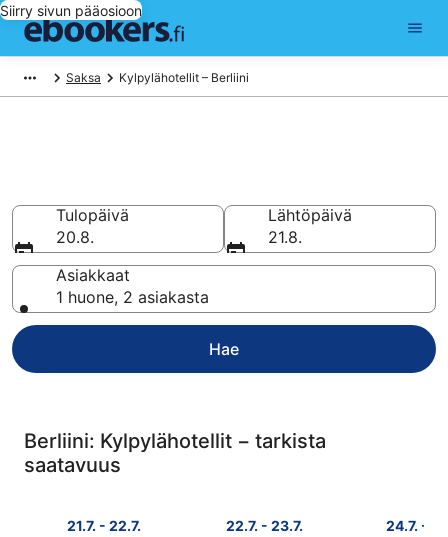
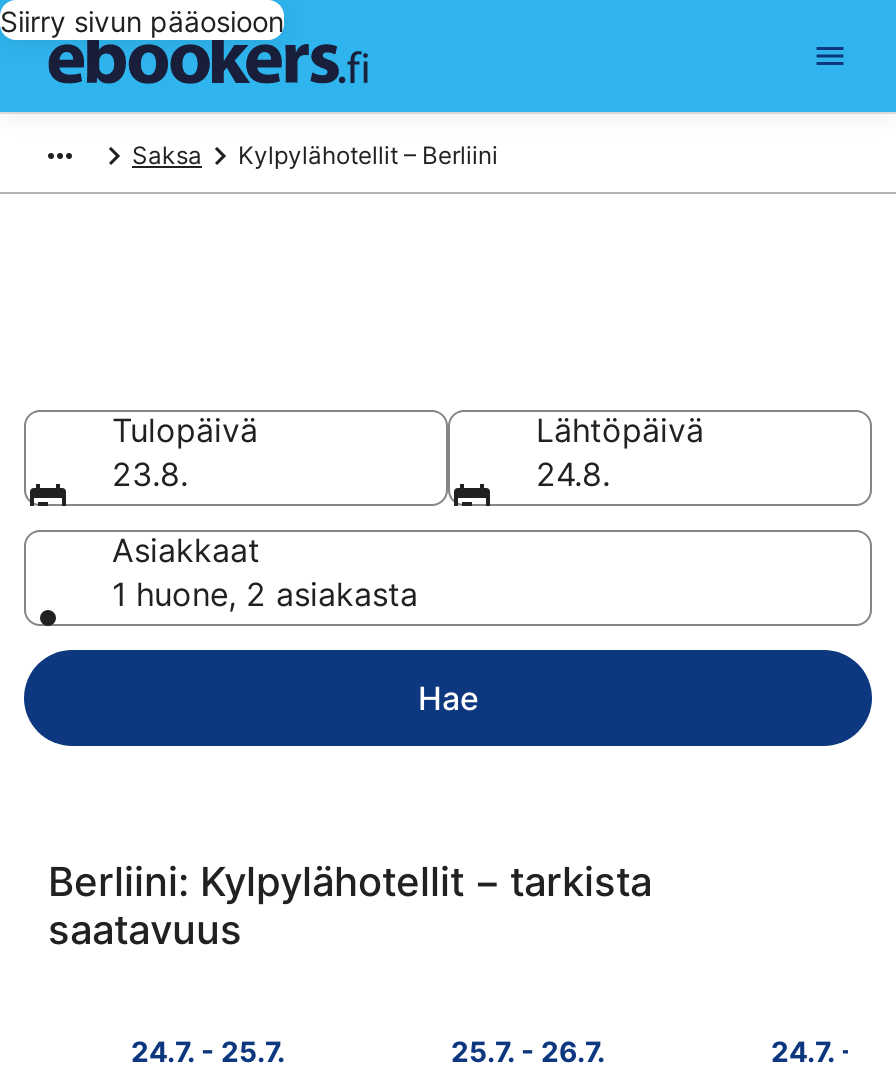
[56,227,94,247] 20.8. -> [112,454,188,494] 23.8.
[268,227,302,247] 21.8. -> [536,454,610,494] 24.8.
[67,517,141,534] 21.7. - 22.7. -> [131,1034,285,1068] 24.7. - 25.7.
[225,517,302,534] 22.7. - 23.7. -> [451,1034,605,1068] 25.7. - 26.7.

